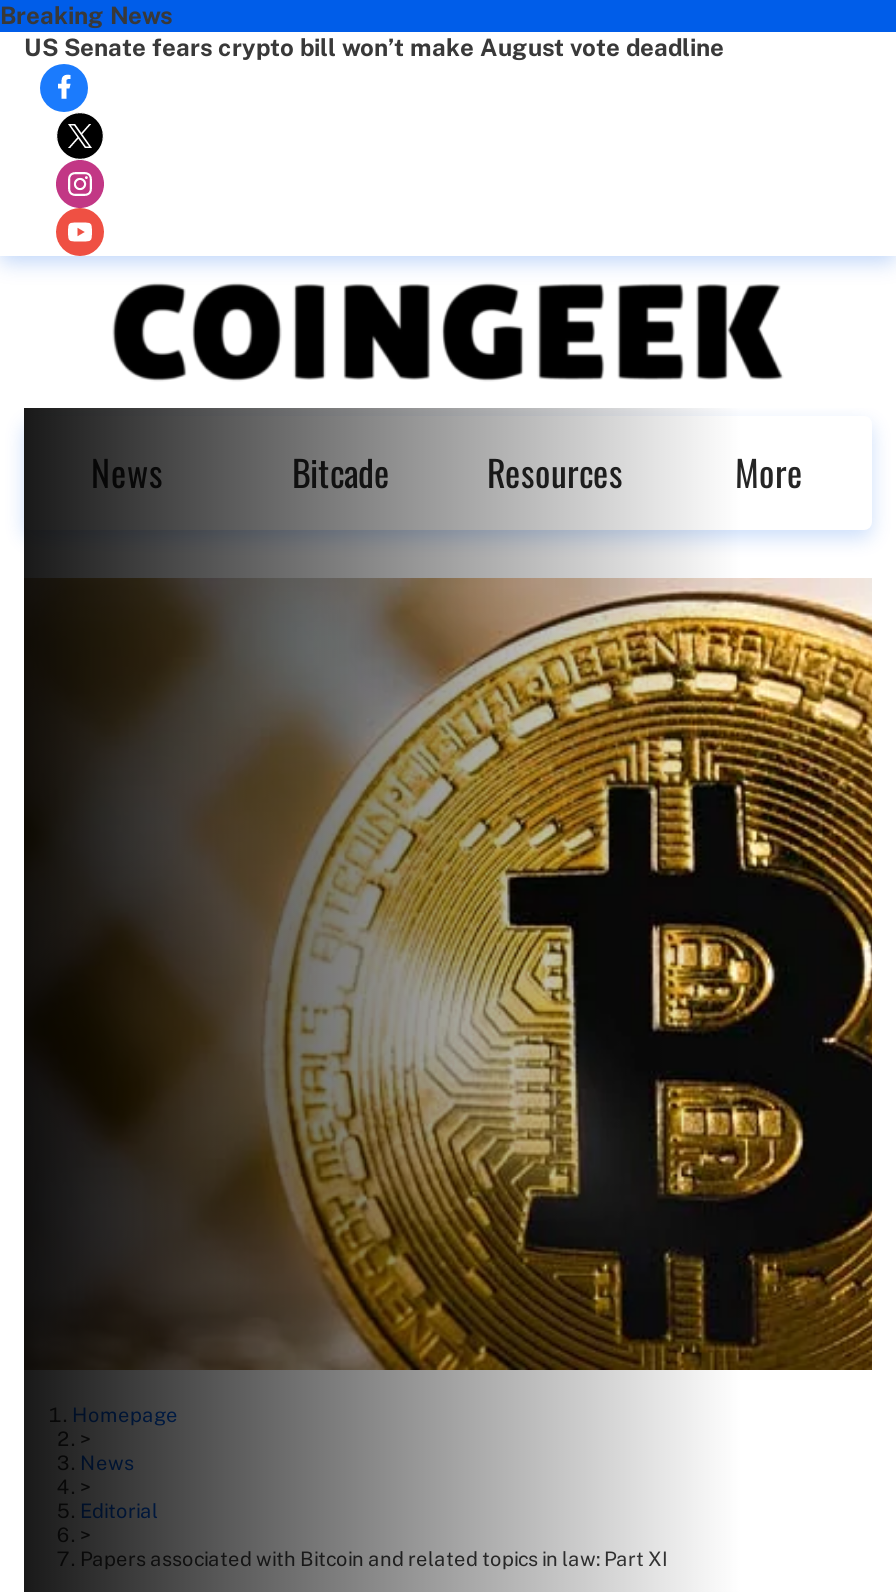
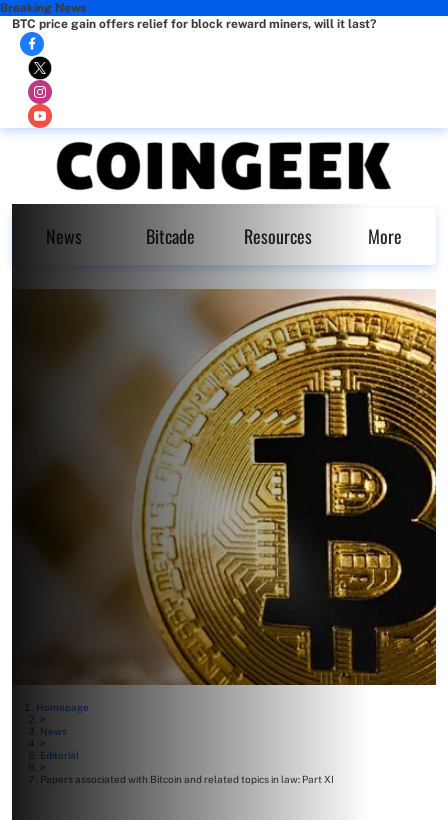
[24,34,724,62] US Senate fears crypto bill won’t make August vote deadline -> [12,17,376,31] BTC price gain offers relief for block reward miners, will it last?

